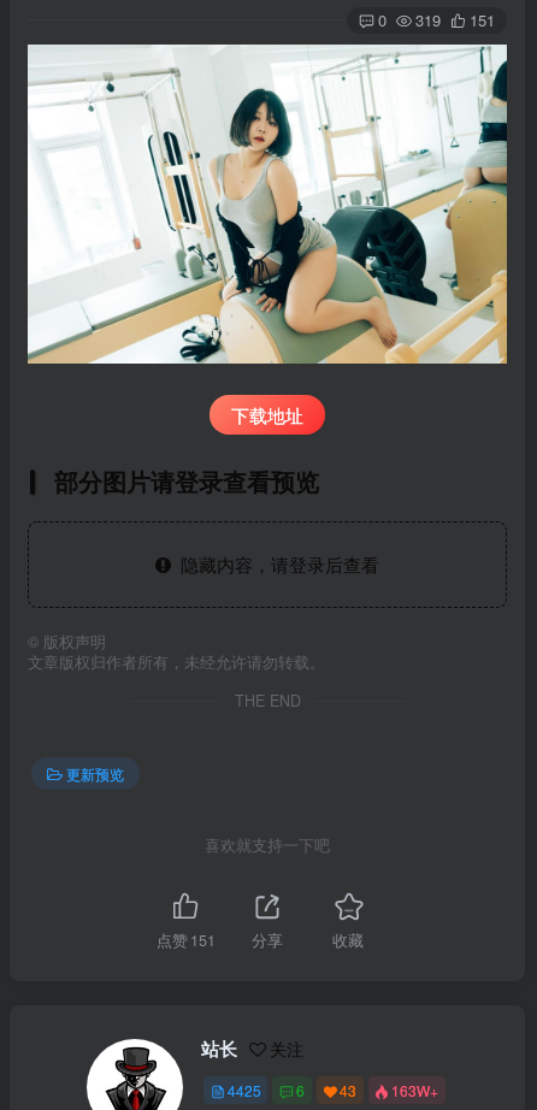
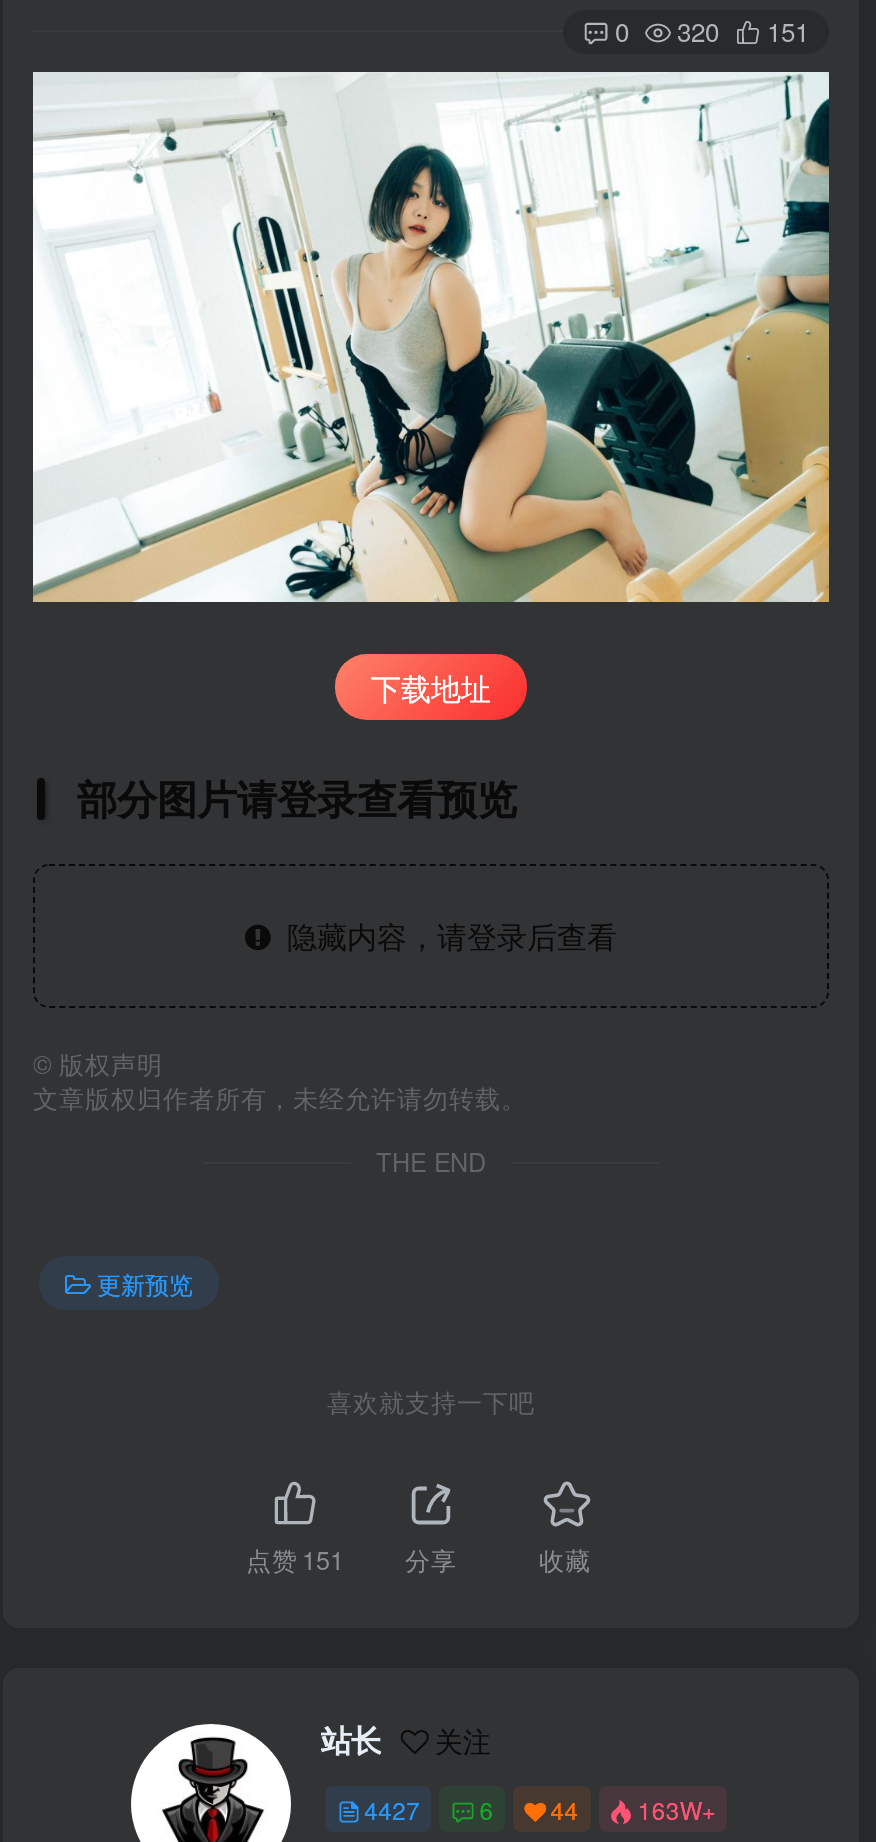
[378,8,495,31] 0 319 151 -> [615,12,809,50] 0 320 151
[227,1080,261,1100] 4425 -> [364,1792,420,1826] 4427
[339,1080,356,1100] 43 -> [551,1792,579,1826] 44

